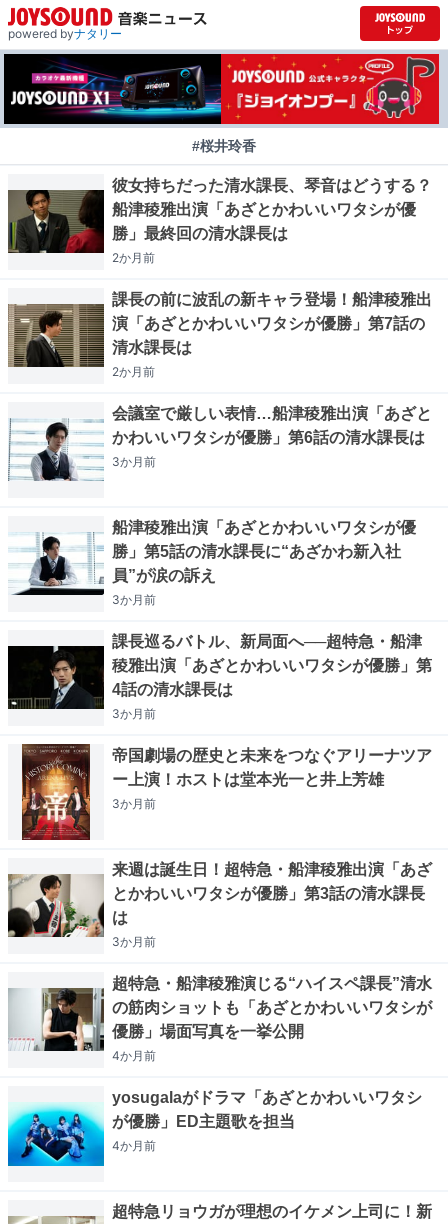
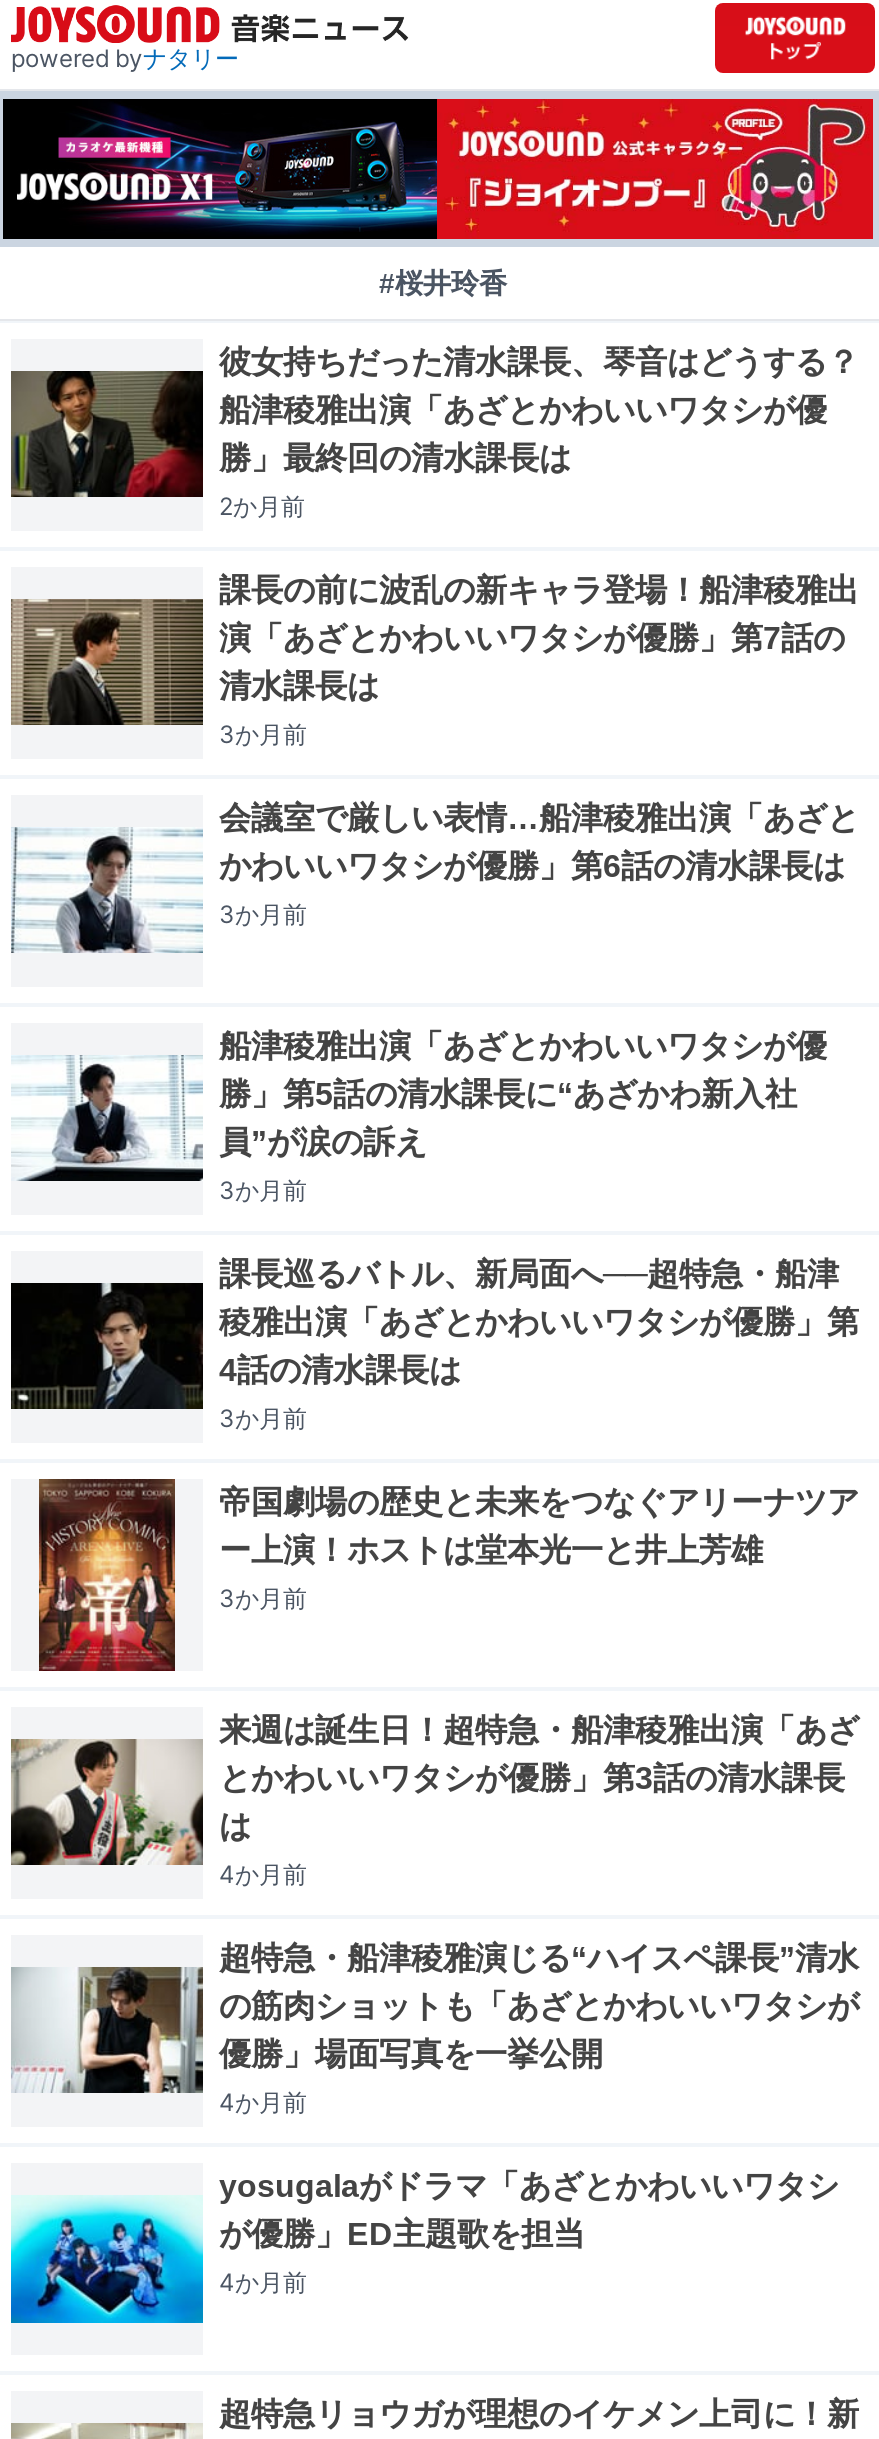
[112,364,155,379] 2か月前 -> [219,718,307,748] 3か月前
[112,934,156,949] 3か月前 -> [219,1858,307,1888] 4か月前

